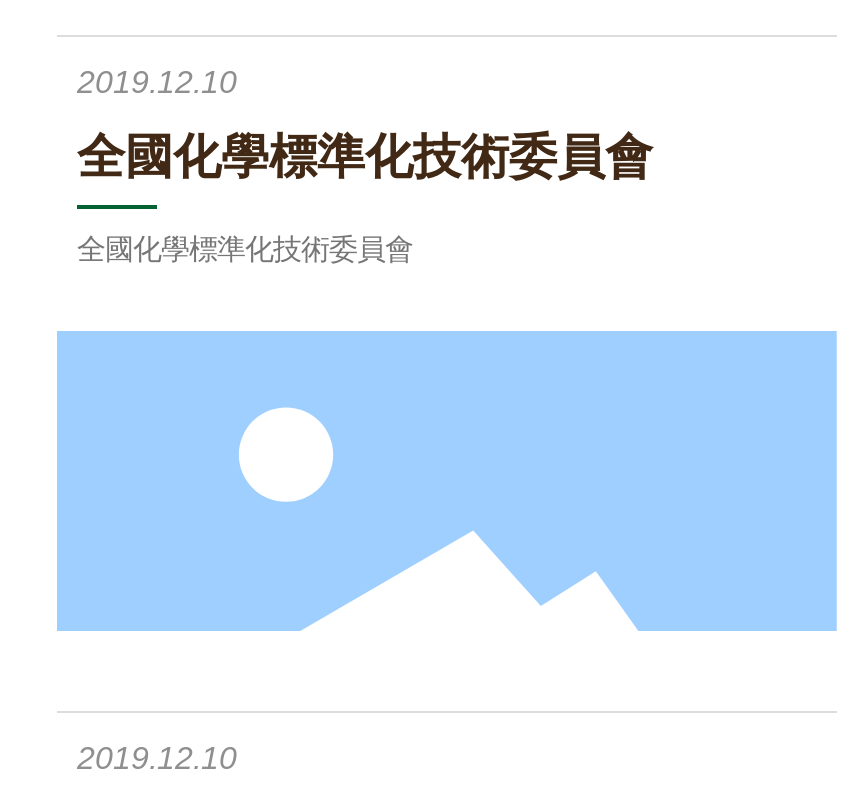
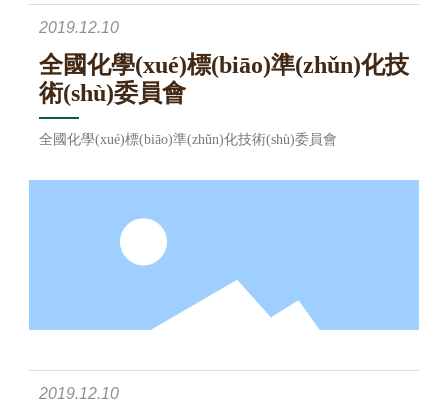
[77,131,653,183] 全國化學標準化技術委員會 -> [39,52,409,106] 全國化學(xué)標(biāo)準(zhǔn)化技 | 術(shù)委員會
[77,233,413,265] 全國化學標準化技術委員會 -> [39,131,337,147] 全國化學(xué)標(biāo)準(zhǔn)化技術(shù)委員會

